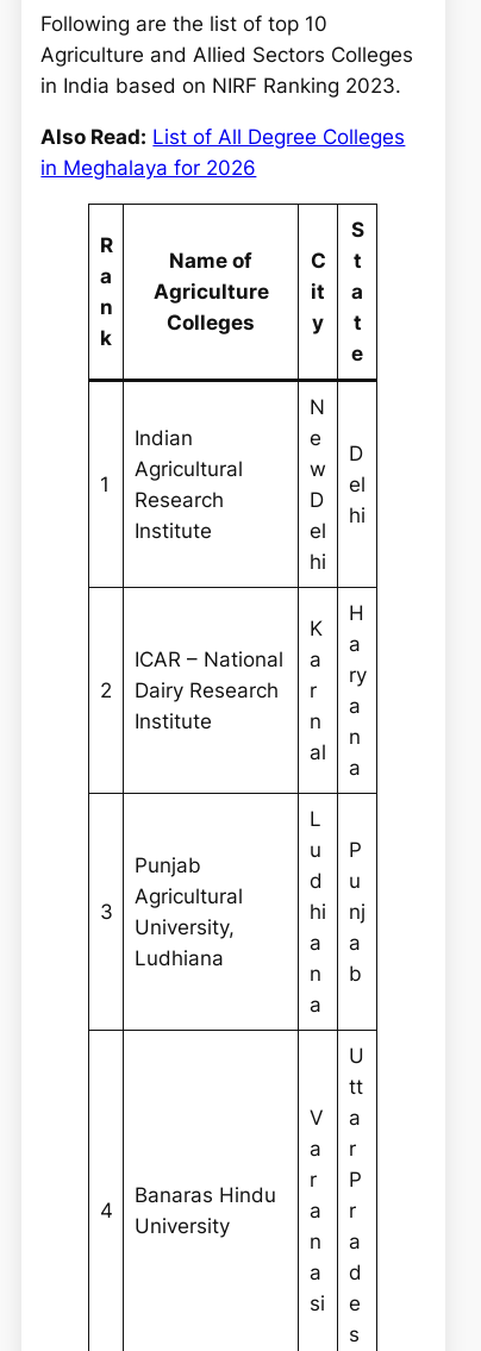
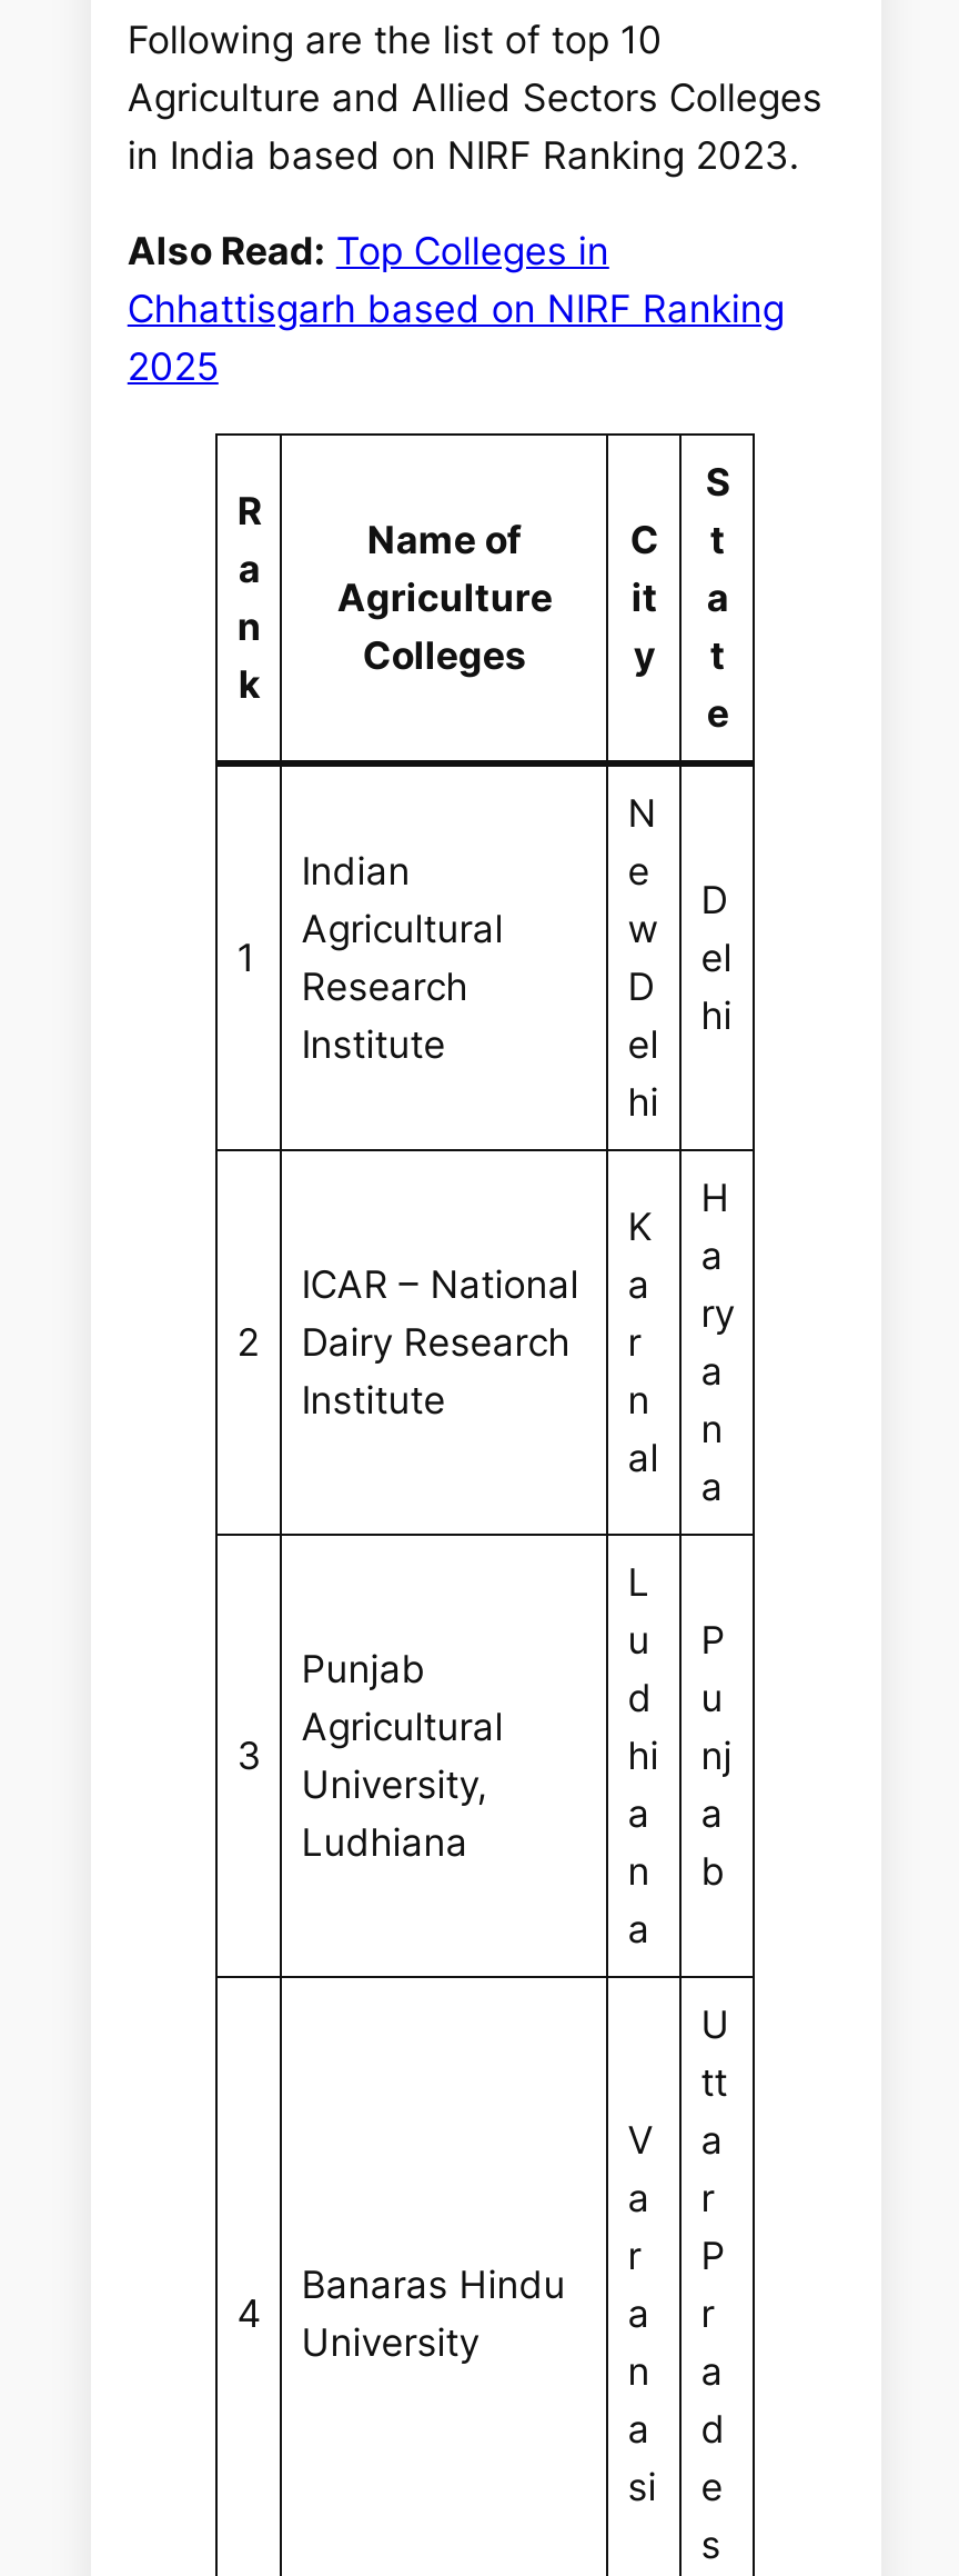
[41,125,405,179] Also Read: List of All Degree Colleges | in Meghalaya for 2026 -> [127,228,785,389] Also Read: Top Colleges in | Chhattisgarh based on NIRF Ranking | 2025

